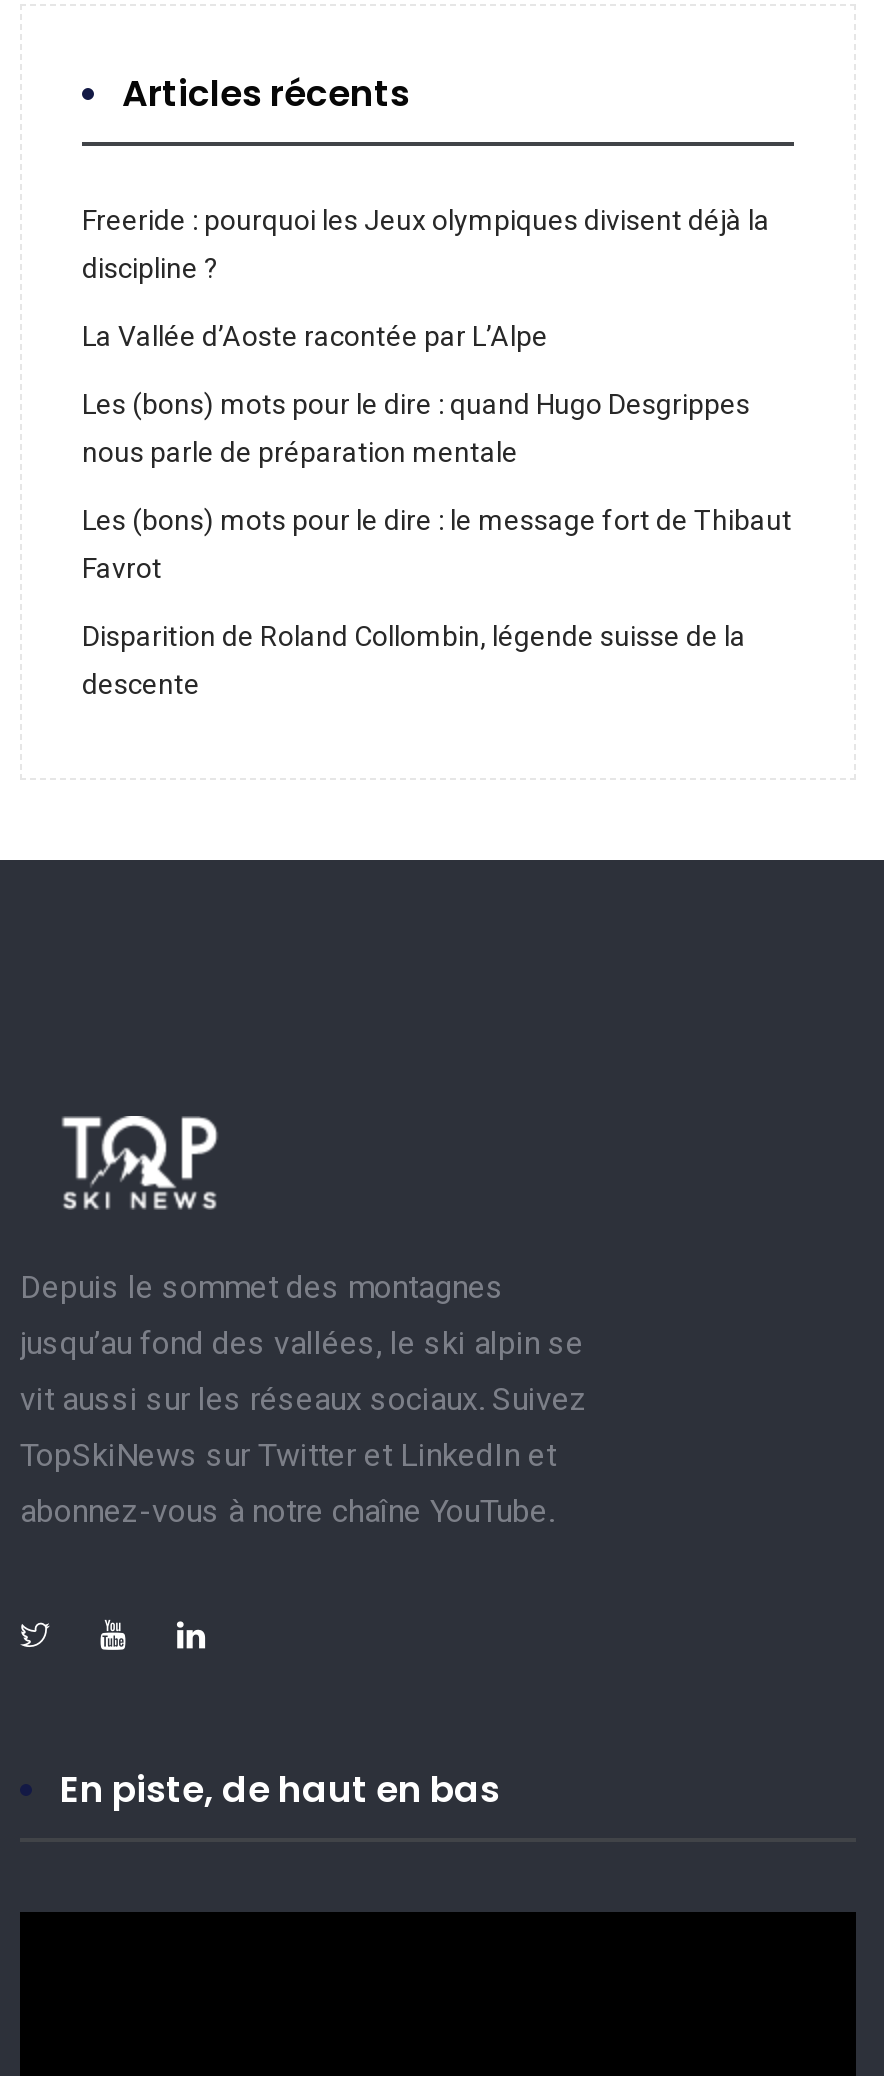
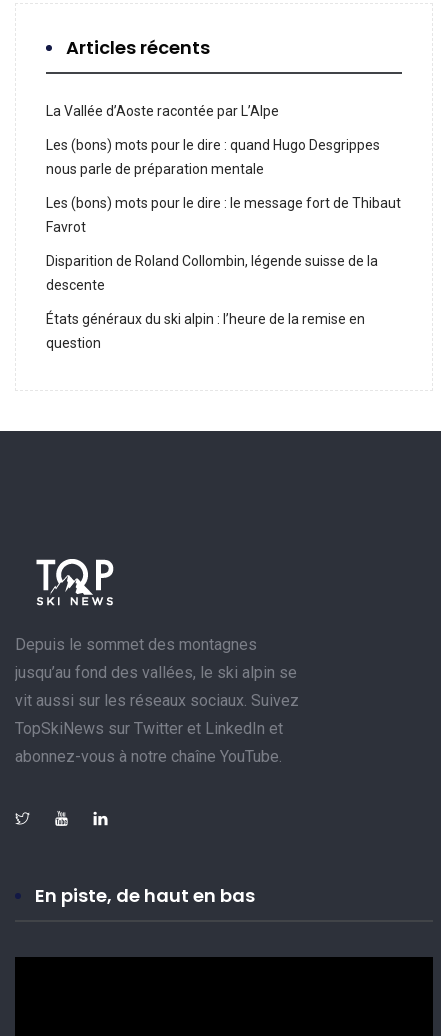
[82,204,770,284] Freeride : pourquoi les Jeux olympiques divisent déjà la | discipline ? -> none
moved [82,320,792,700] -> [46,103,401,293]: La Vallée d’Aoste racontée par L’Alpe | Les (bons) mots pour le dire : quand Hugo Desgrippes | nous parle de préparation mentale | Les (bons) mots pour le dire : le message fort de Thibaut | Favrot | Disparition de Roland Collombin, légende suisse de la | descente
none -> [46,311,365,351] États généraux du ski alpin : l’heure de la remise en | question

